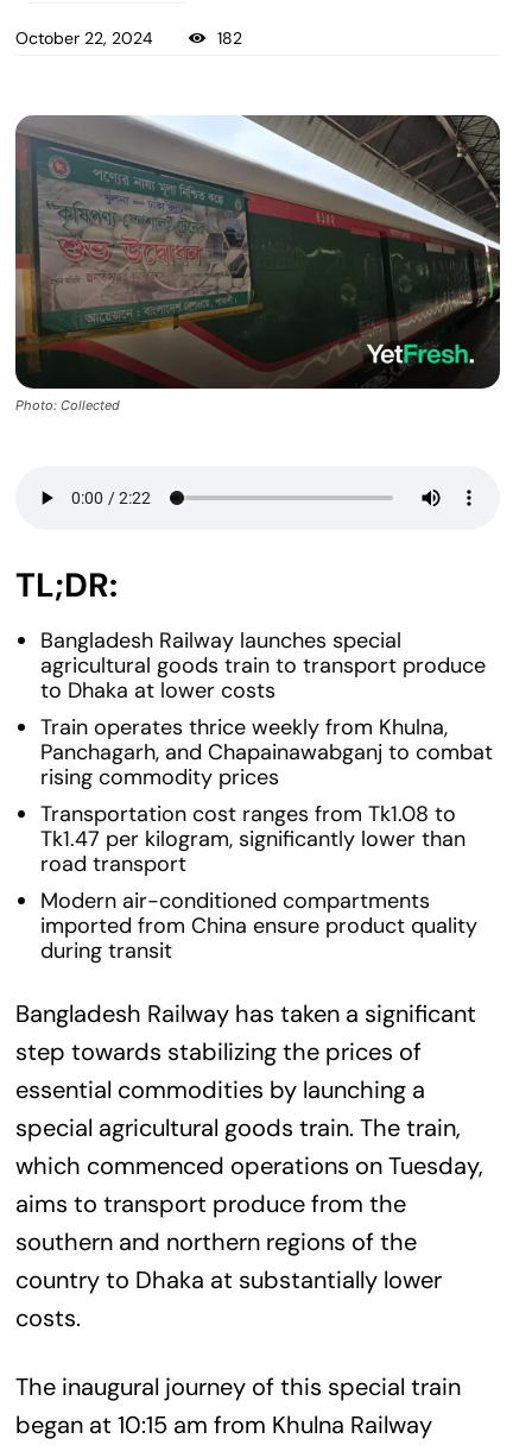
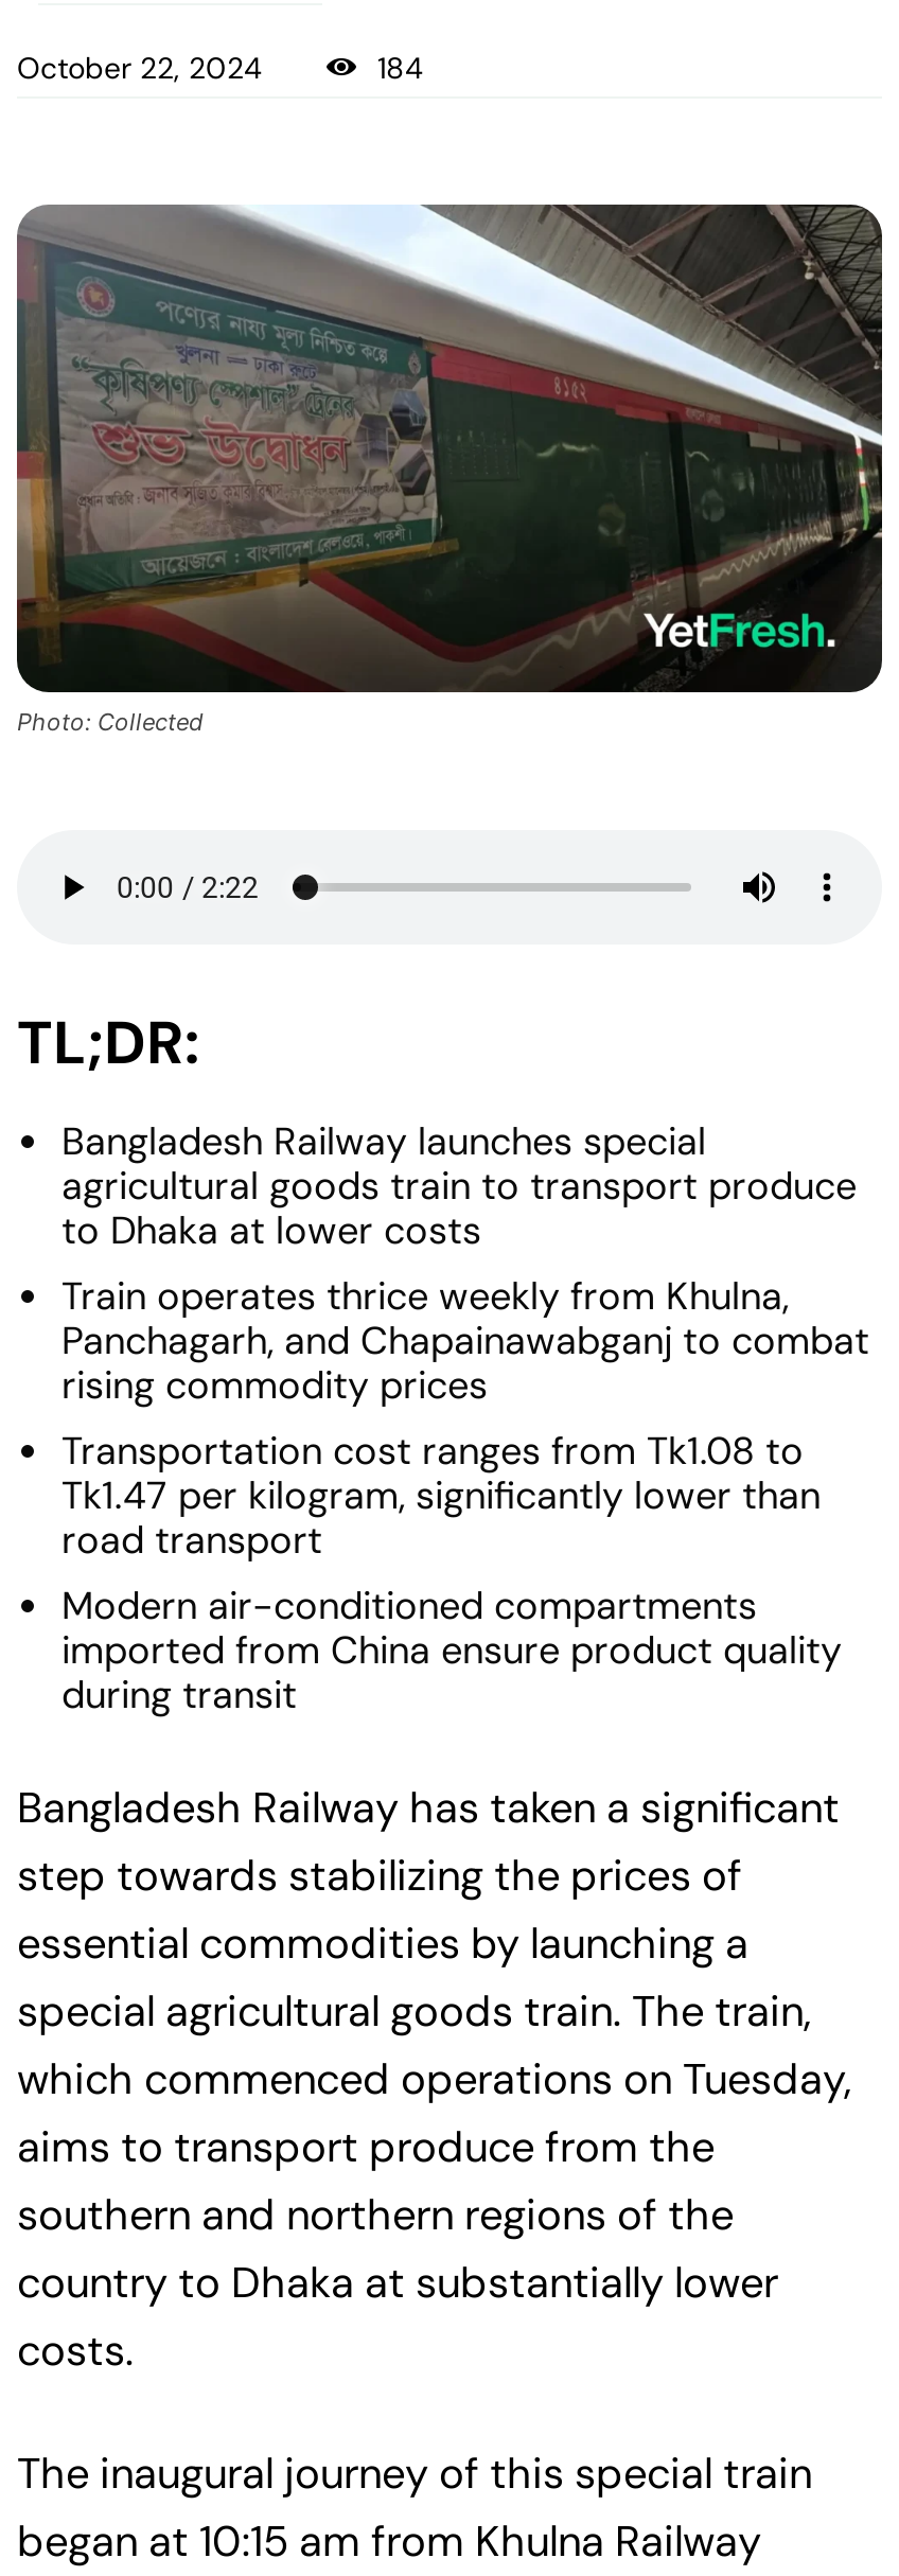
[217,28,242,49] 182 -> [377,49,424,87] 184

